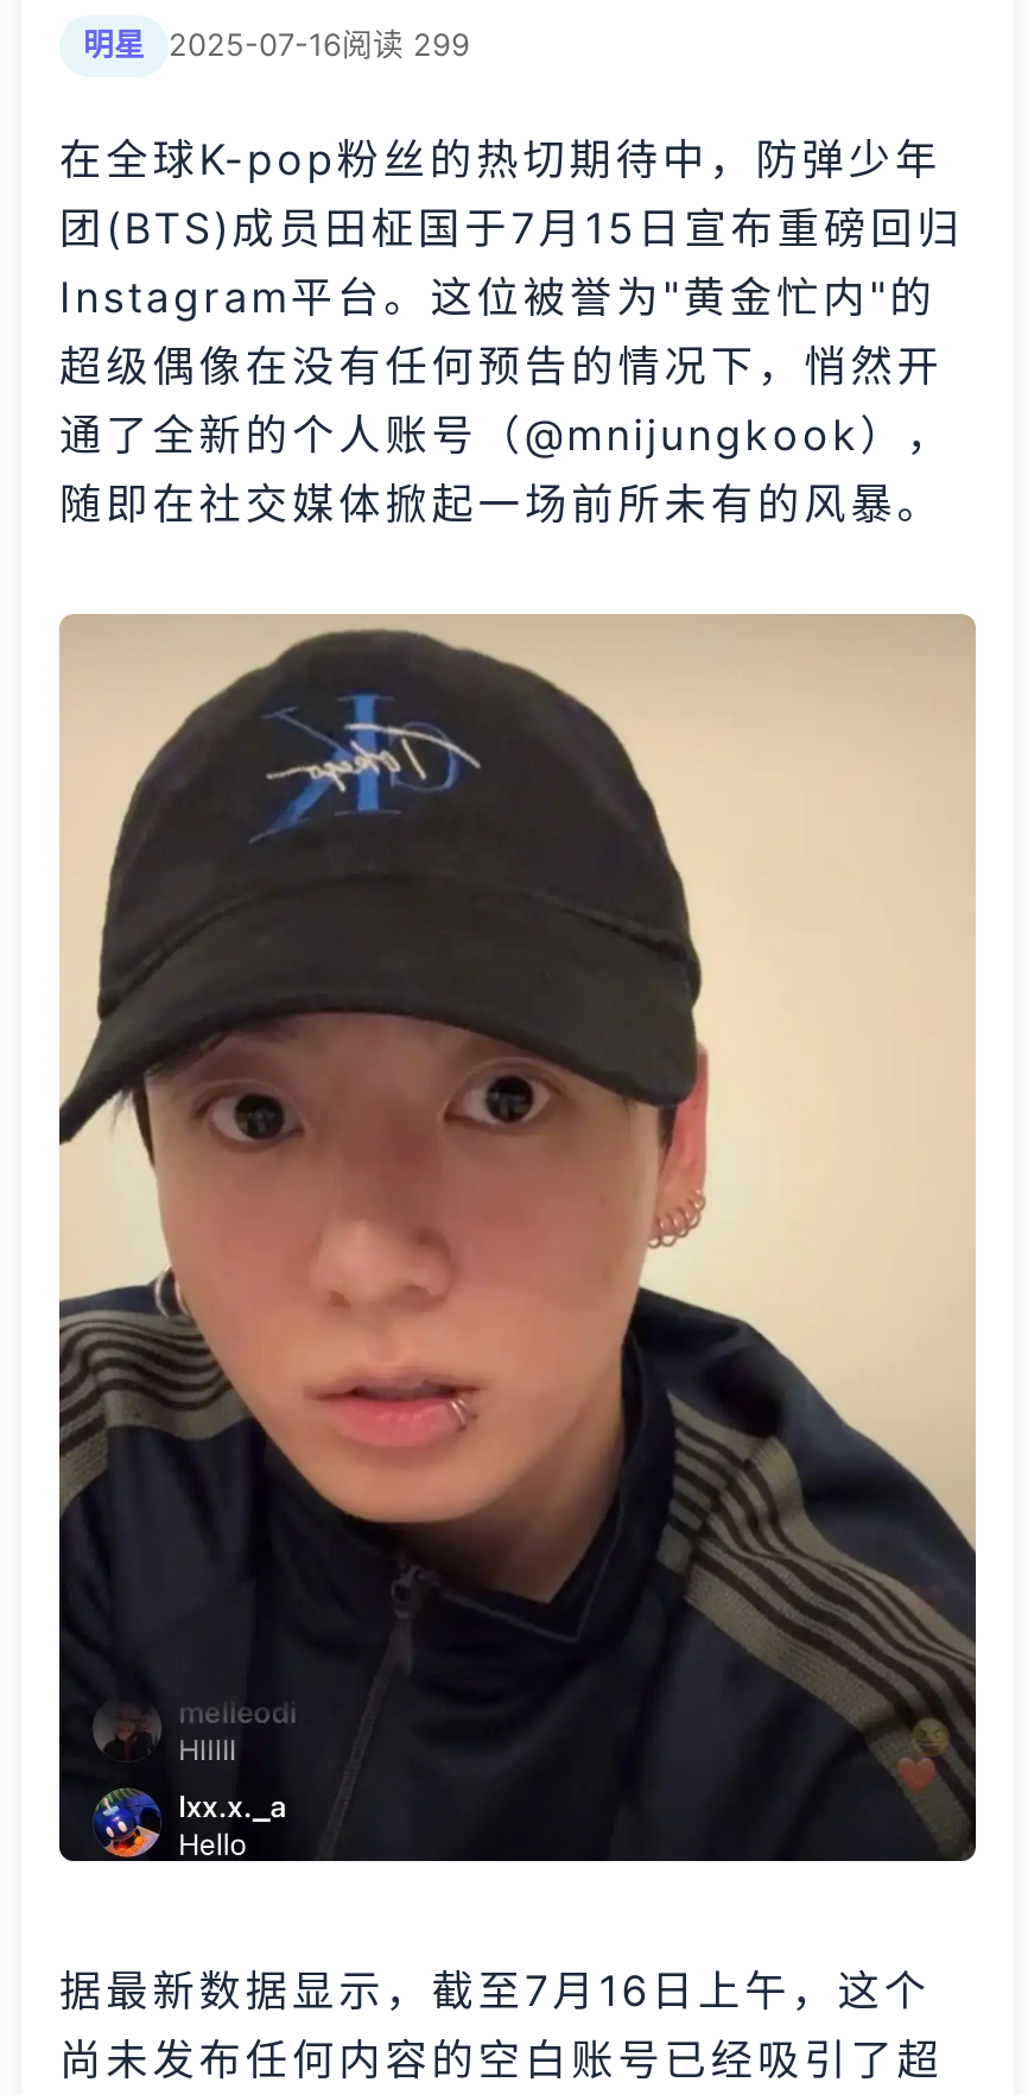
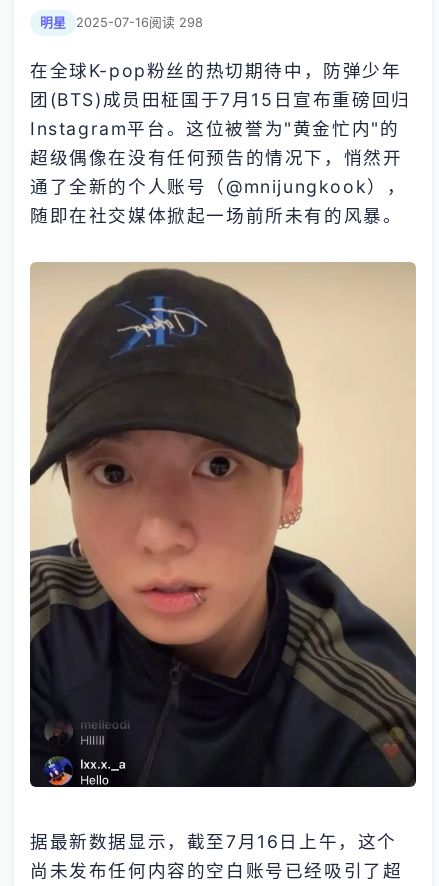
[83,27,470,63] 明星 2025-07-16阅读 299 -> [40,15,203,30] 明星 2025-07-16阅读 298

